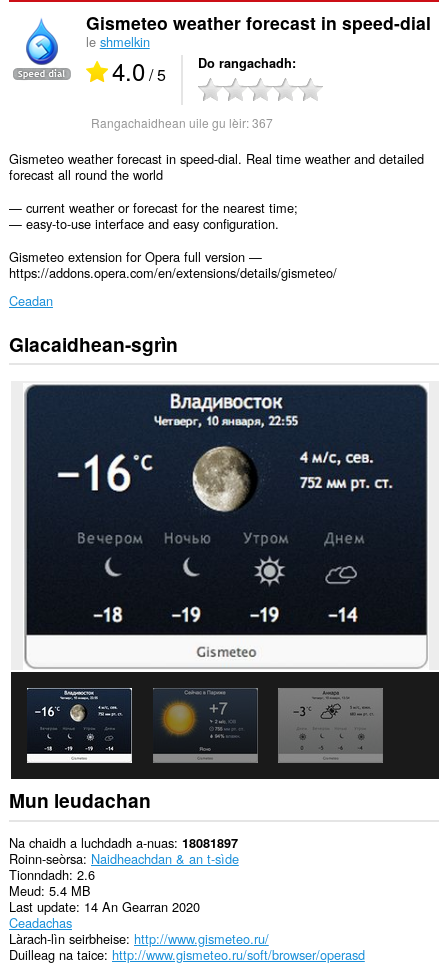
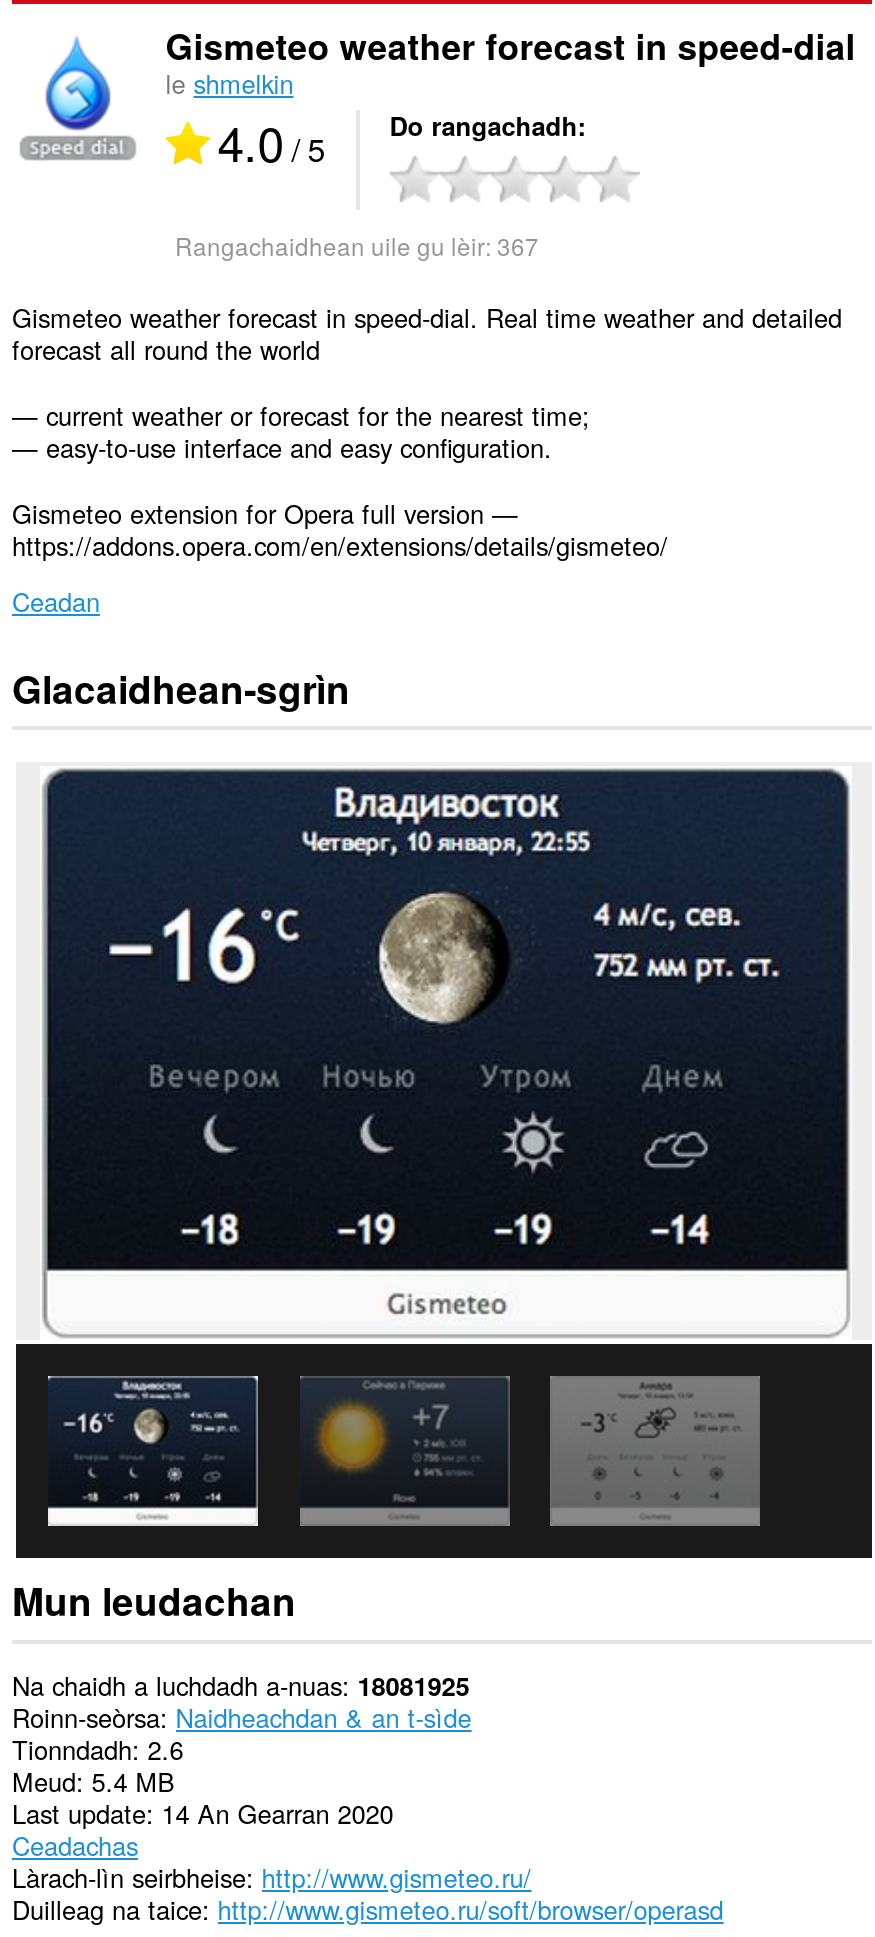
[9,833,238,852] Na chaidh a luchdadh a-nuas 18081897 -> [12,1665,470,1703] Na chaidh a luchdadh a-nuas 18081925

